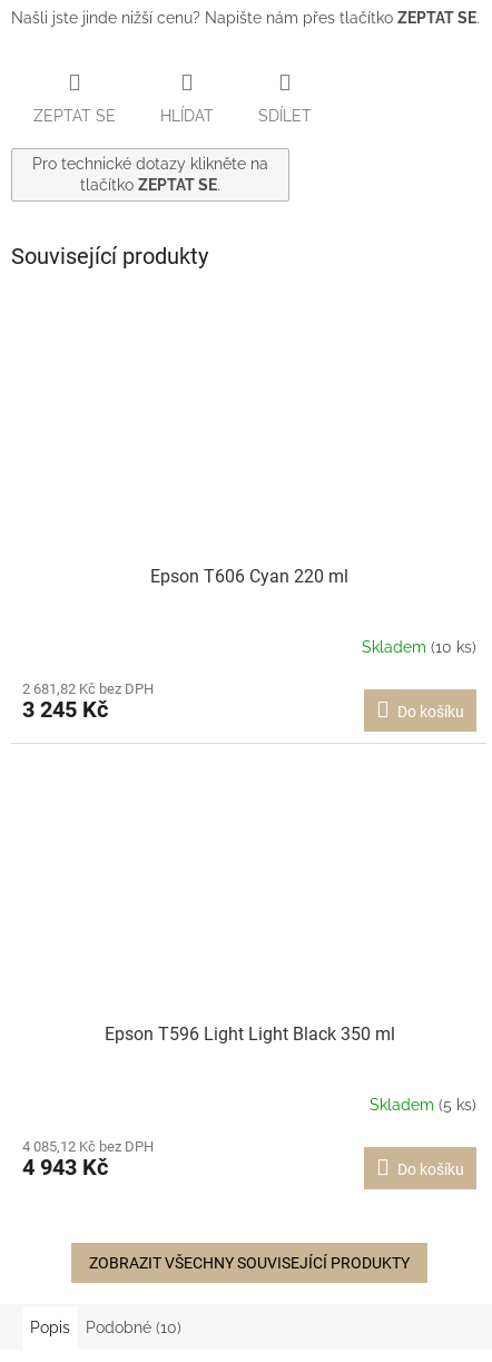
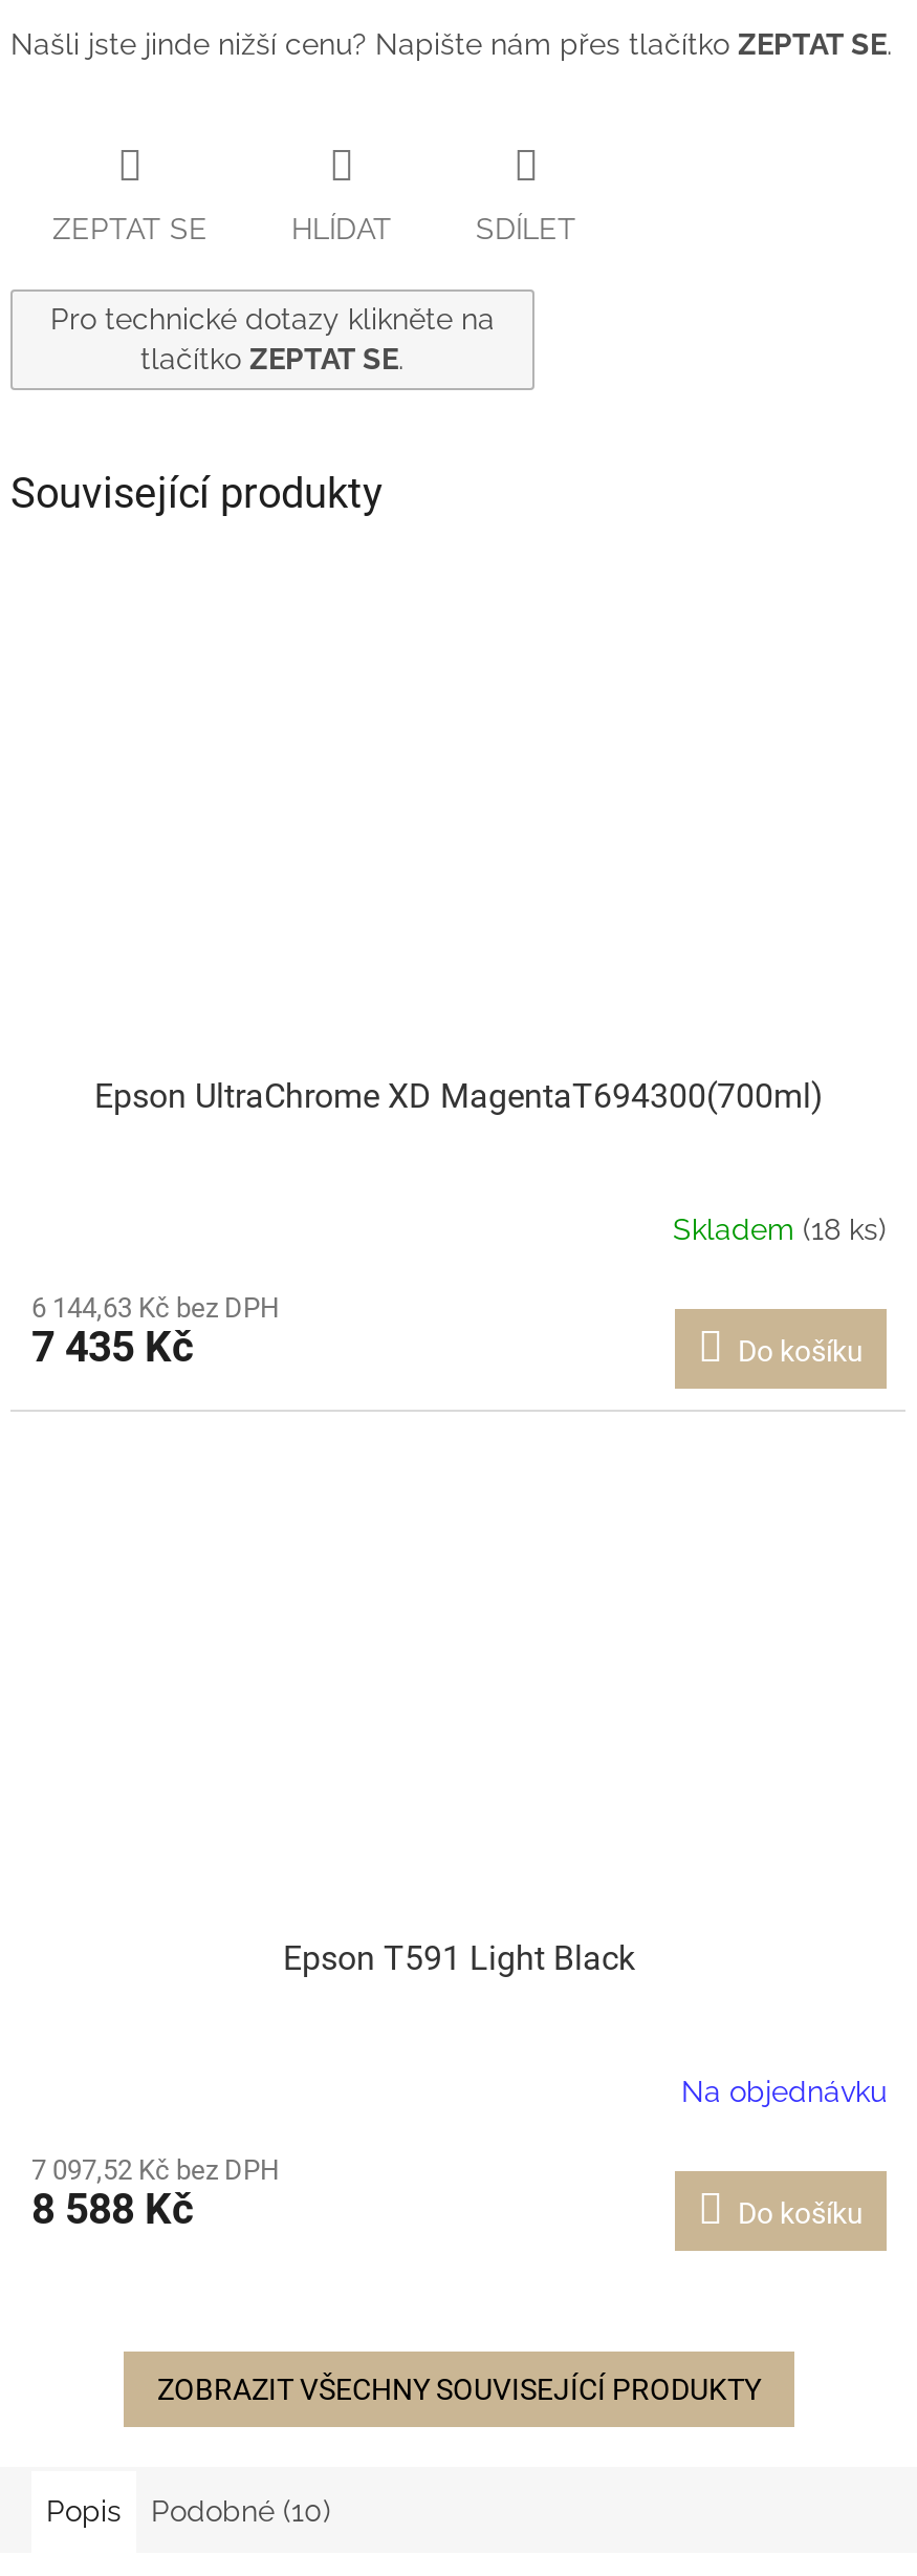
[150,566,348,587] Epson T606 Cyan 220 ml -> [94,1077,824,1117] Epson UltraChrome XD MagentaT694300(700ml)
[362,638,476,656] Skladem (10 ks) -> [673,1212,887,1246] Skladem (18 ks)
[22,681,154,723] 2 681,82 Kč bez DPH | 3 245 Kč -> [31,1293,279,1373] 6 144,63 Kč bez DPH | 7 435 Kč
[104,1024,395,1045] Epson T596 Light Light Black 350 ml -> [283,1939,635,1979] Epson T591 Light Black
[370,1096,476,1114] Skladem (5 ks) -> [681,2074,887,2108] Na objednávku
[22,1139,154,1181] 4 085,12 Kč bez DPH | 4 943 Kč -> [31,2155,279,2235] 7 097,52 Kč bez DPH | 8 588 Kč

